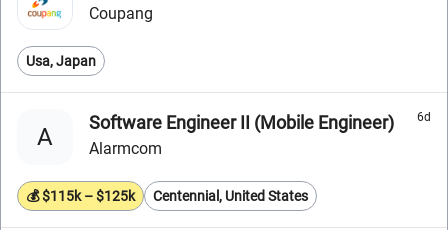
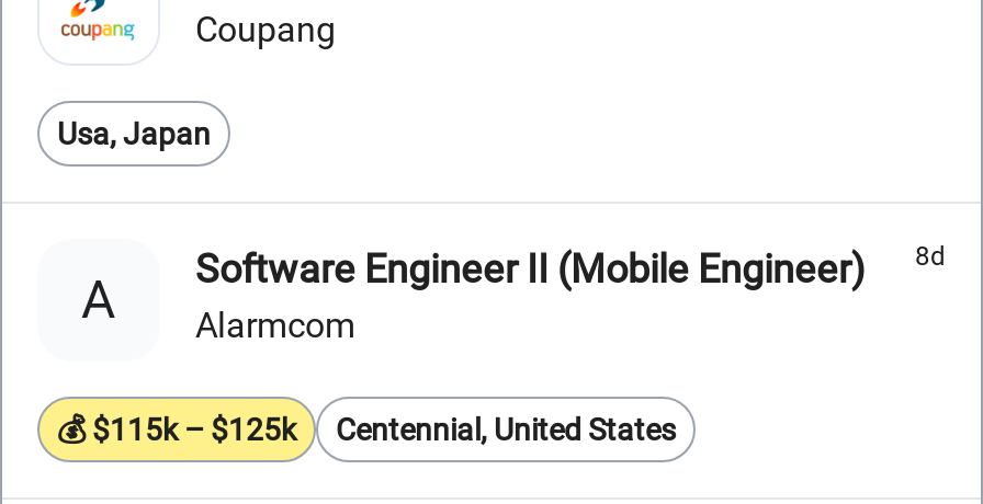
[89,110,431,133] Software Engineer II (Mobile Engineer) 6d -> [195,241,946,291] Software Engineer II (Mobile Engineer) 8d

